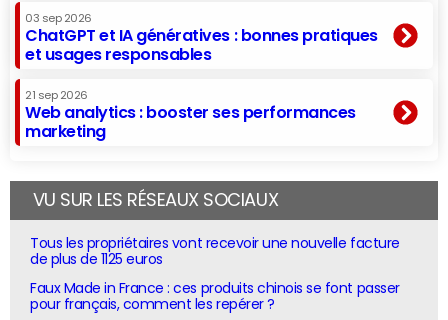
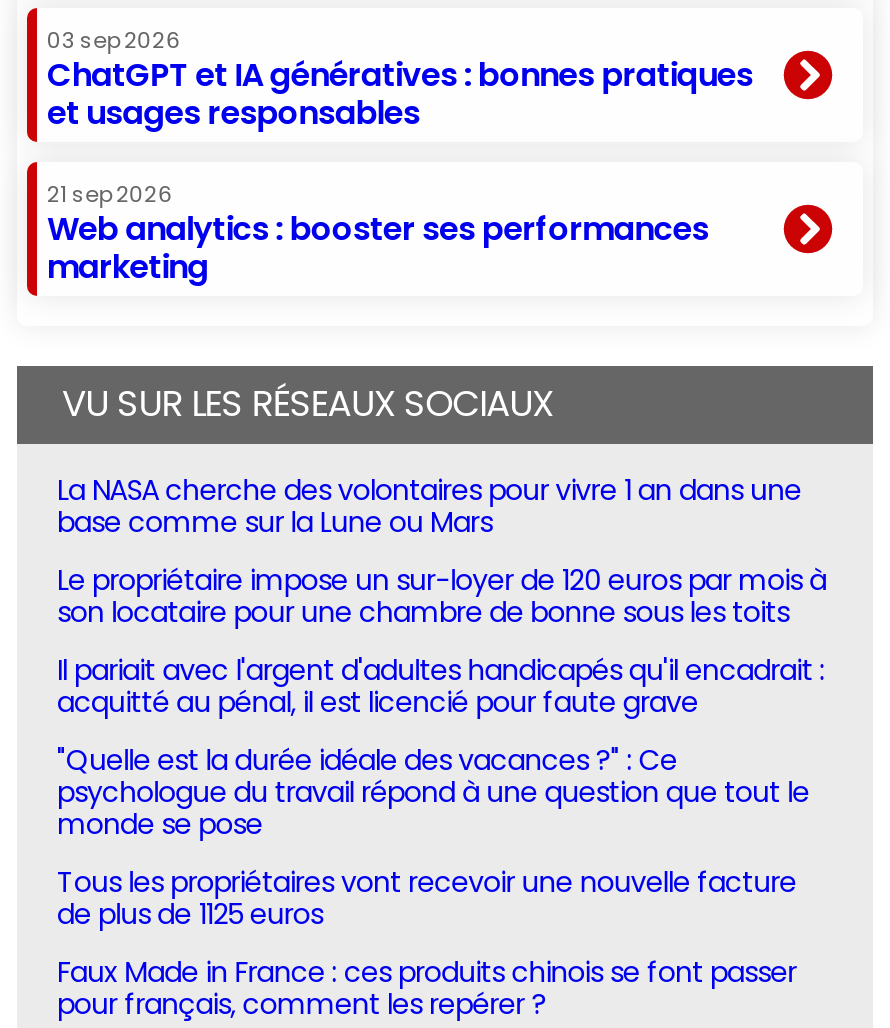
none -> [57,475,826,838] La NASA cherche des volontaires pour vivre 1 an dans une | base comme sur la Lune ou Mars | Le propriétaire impose un sur-loyer de 120 euros par mois à | son locataire pour une chambre de bonne sous les toits | Il pariait avec l'argent d'adultes handicapés qu'il encadrait : | acquitté au pénal, il est licencié pour faute grave | "Quelle est la durée idéale des vacances ?" : Ce | psychologue du travail répond à une question que tout le | monde se pose

